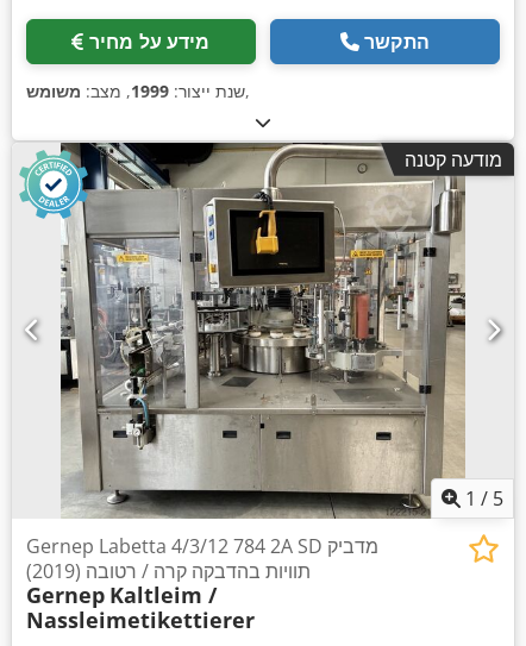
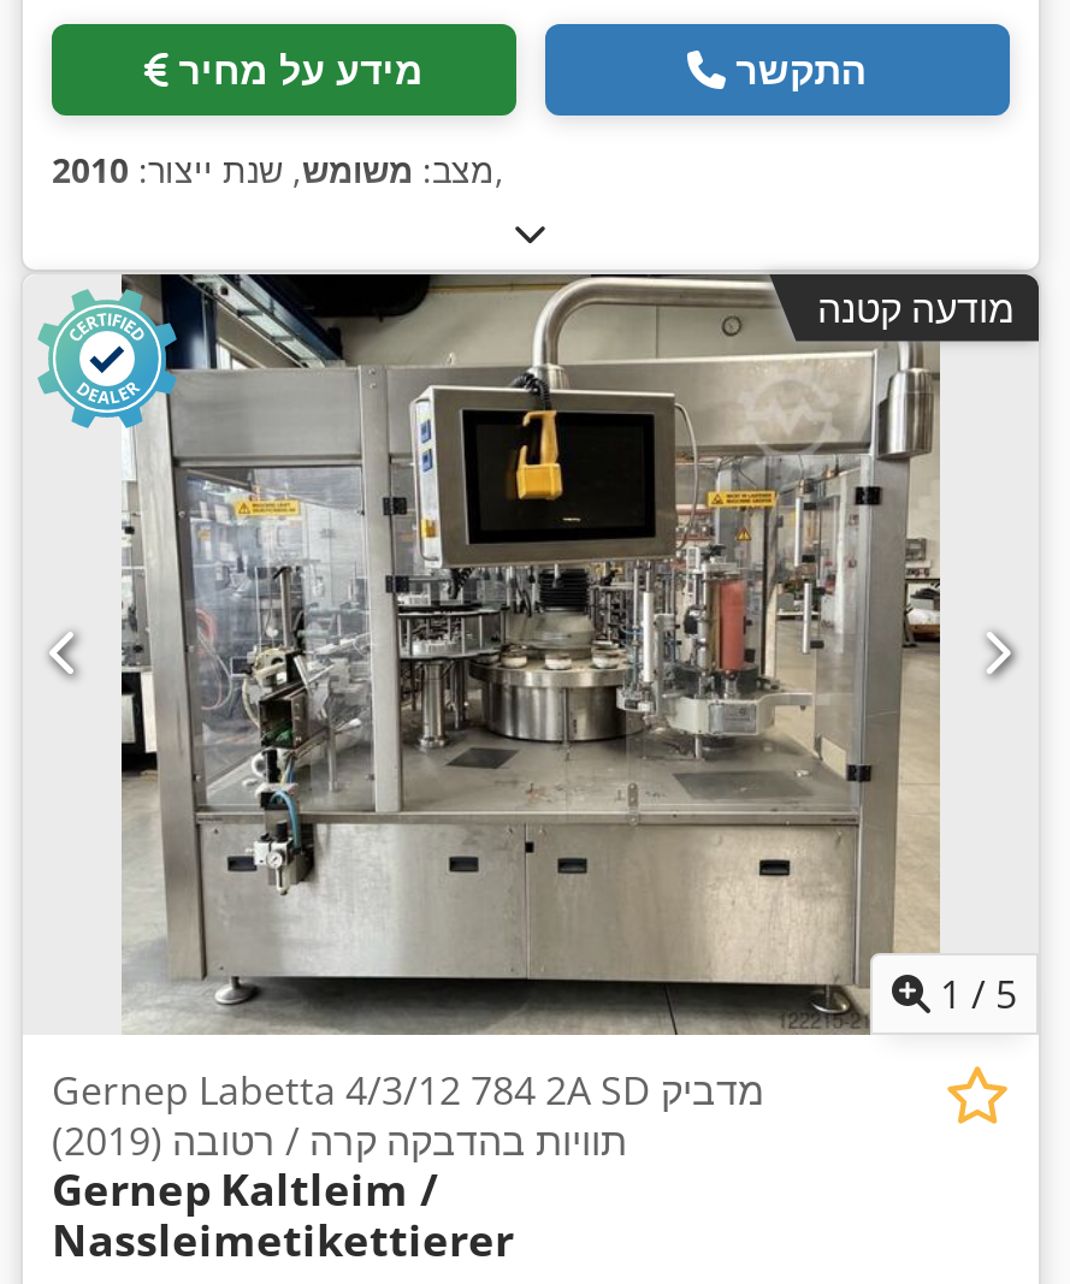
[26,79,250,102] שנת ייצור: 1999, מצב: משומש, -> [52,146,504,192] מצב: משומש, שנת ייצור: 2010,

